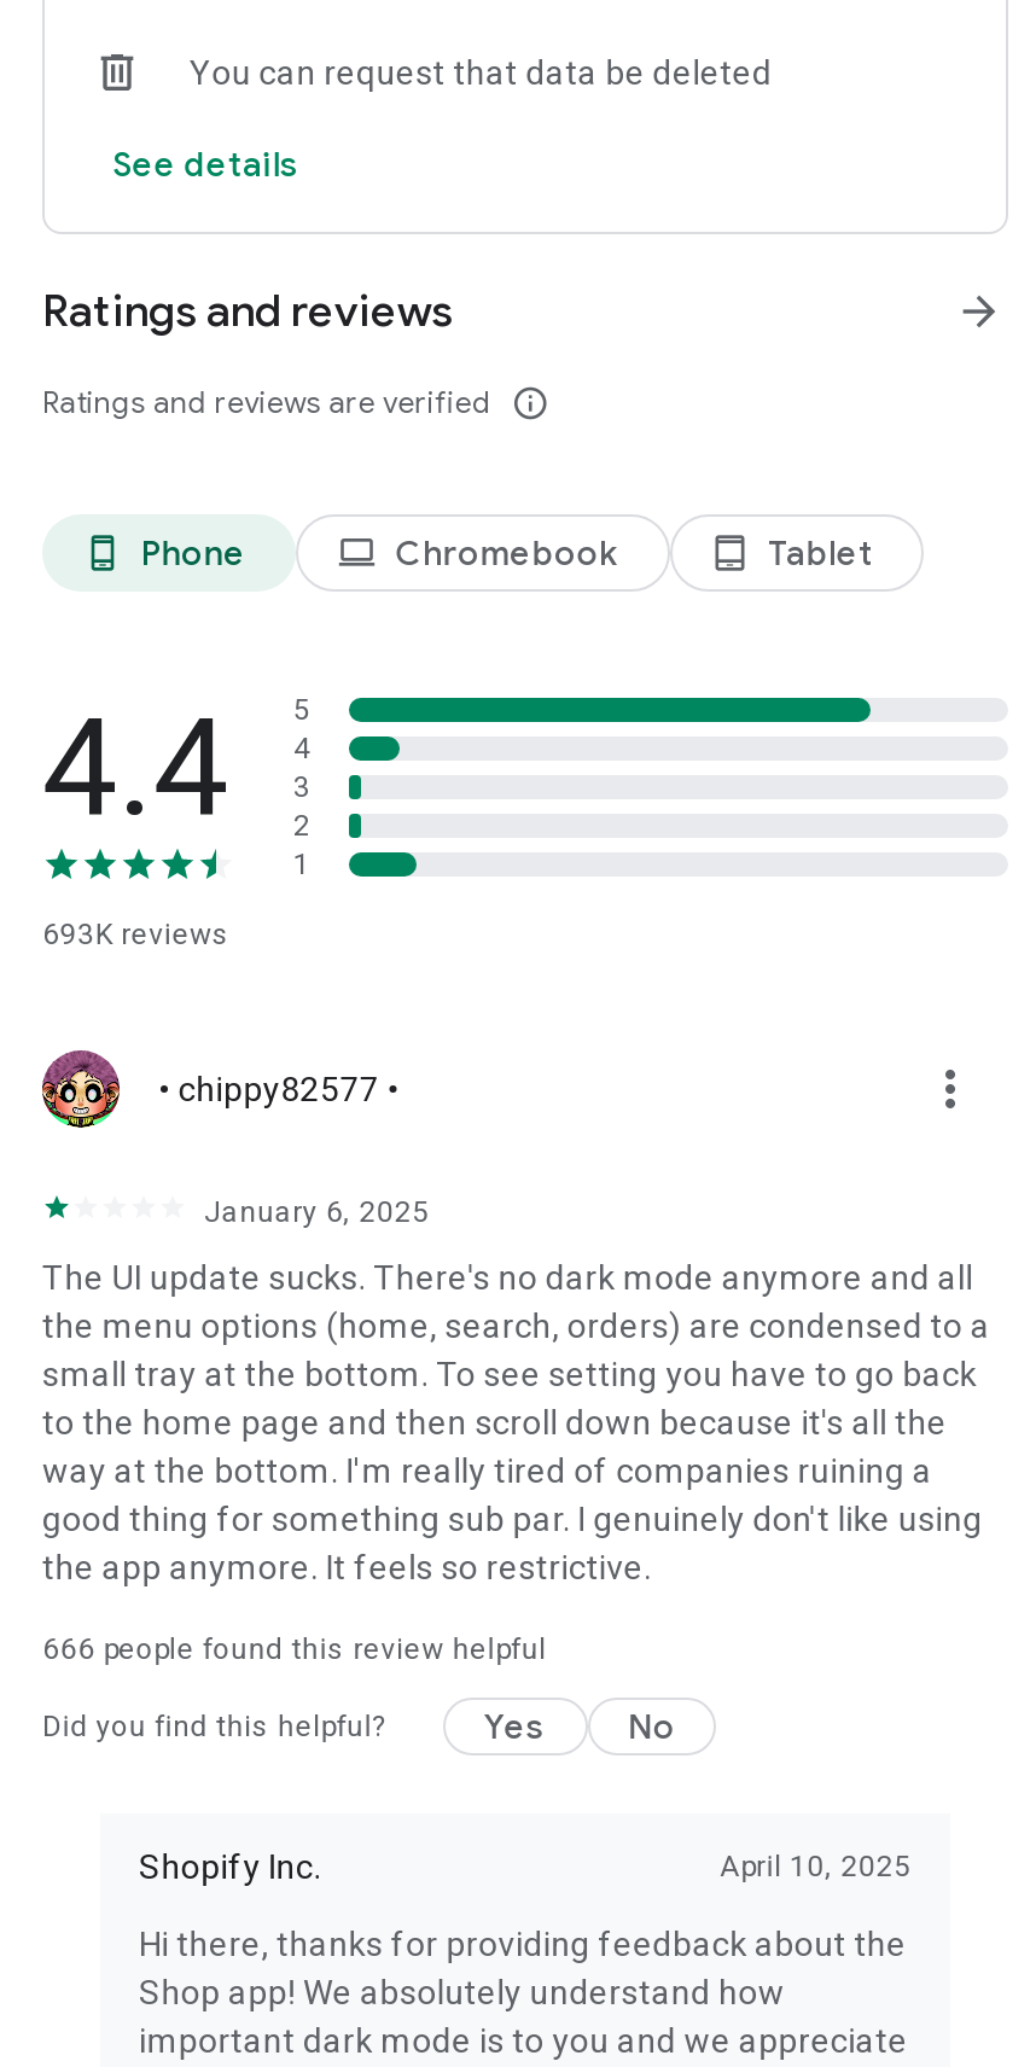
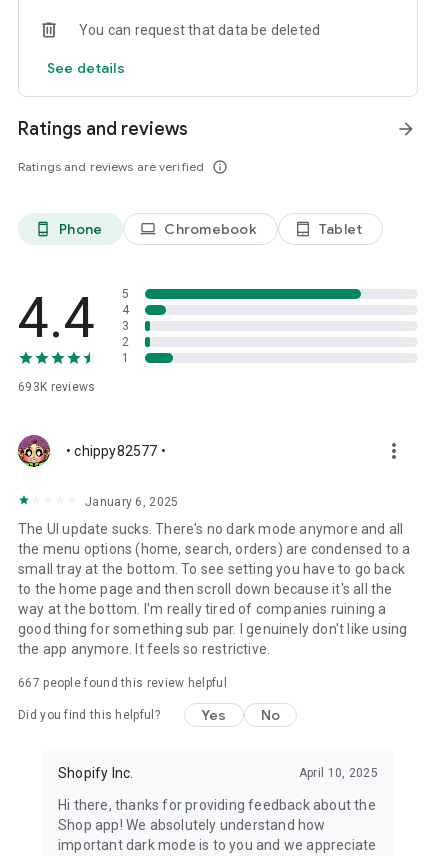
[42,1632,546,1666] 666 people found this review helpful -> [18,676,227,690] 667 people found this review helpful

